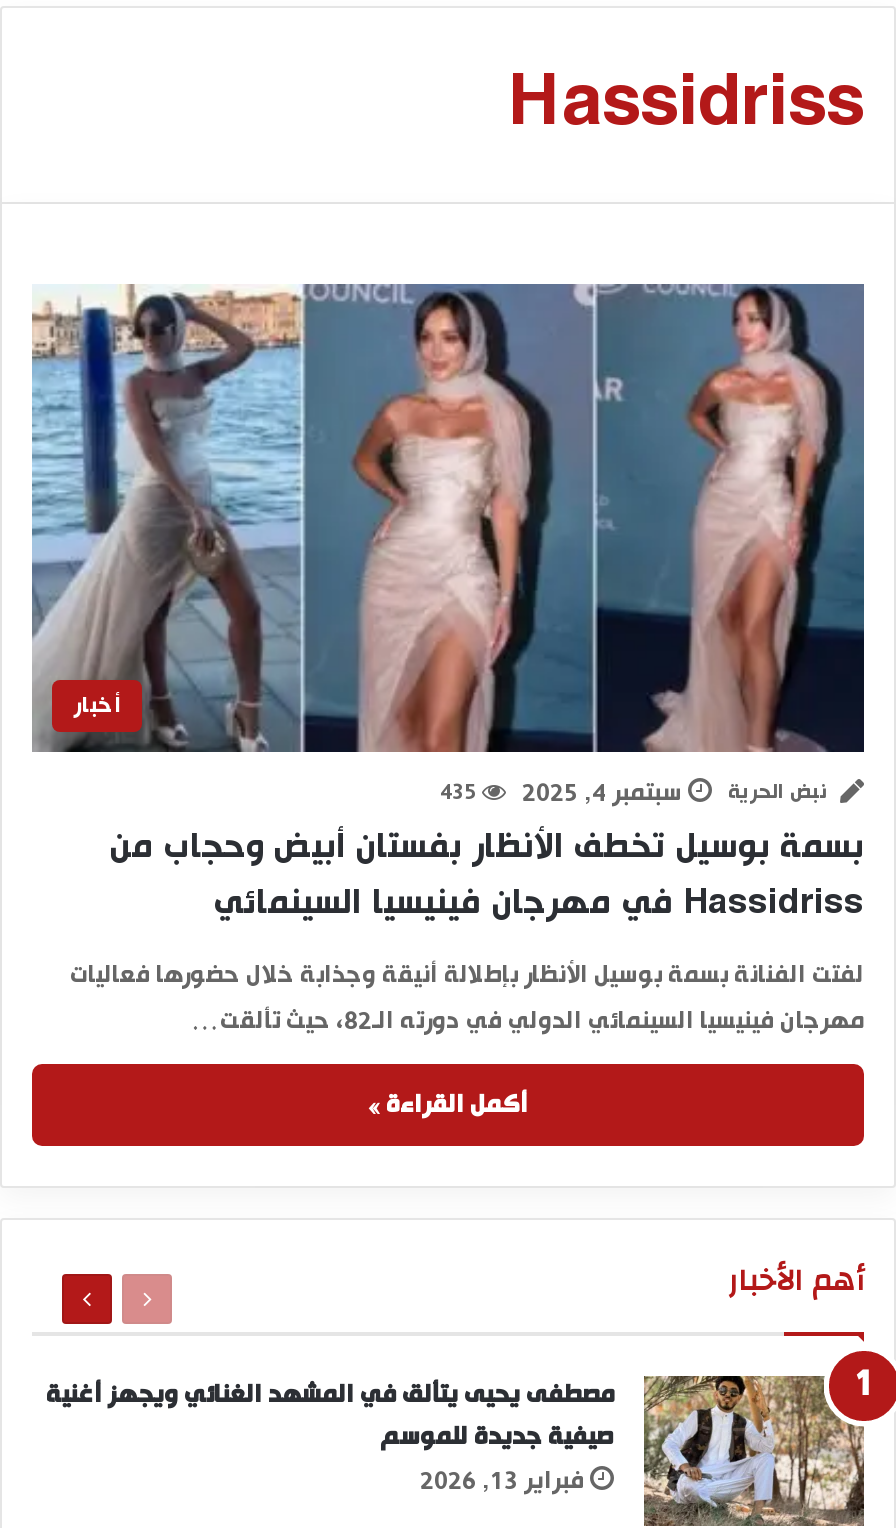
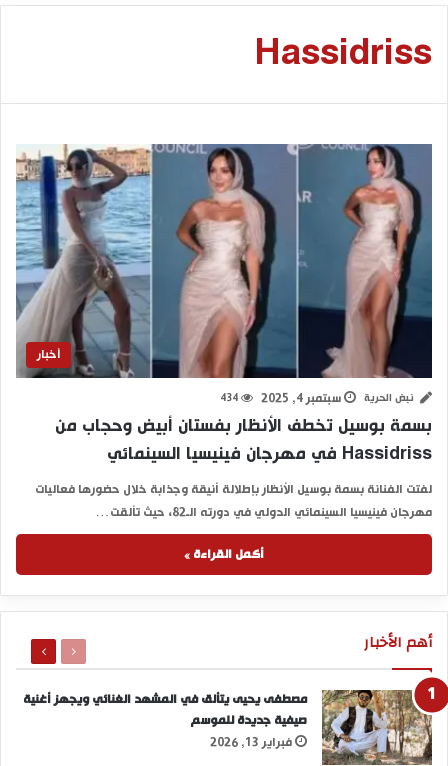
[440,781,476,805] 435 -> [220,392,238,404] 434

